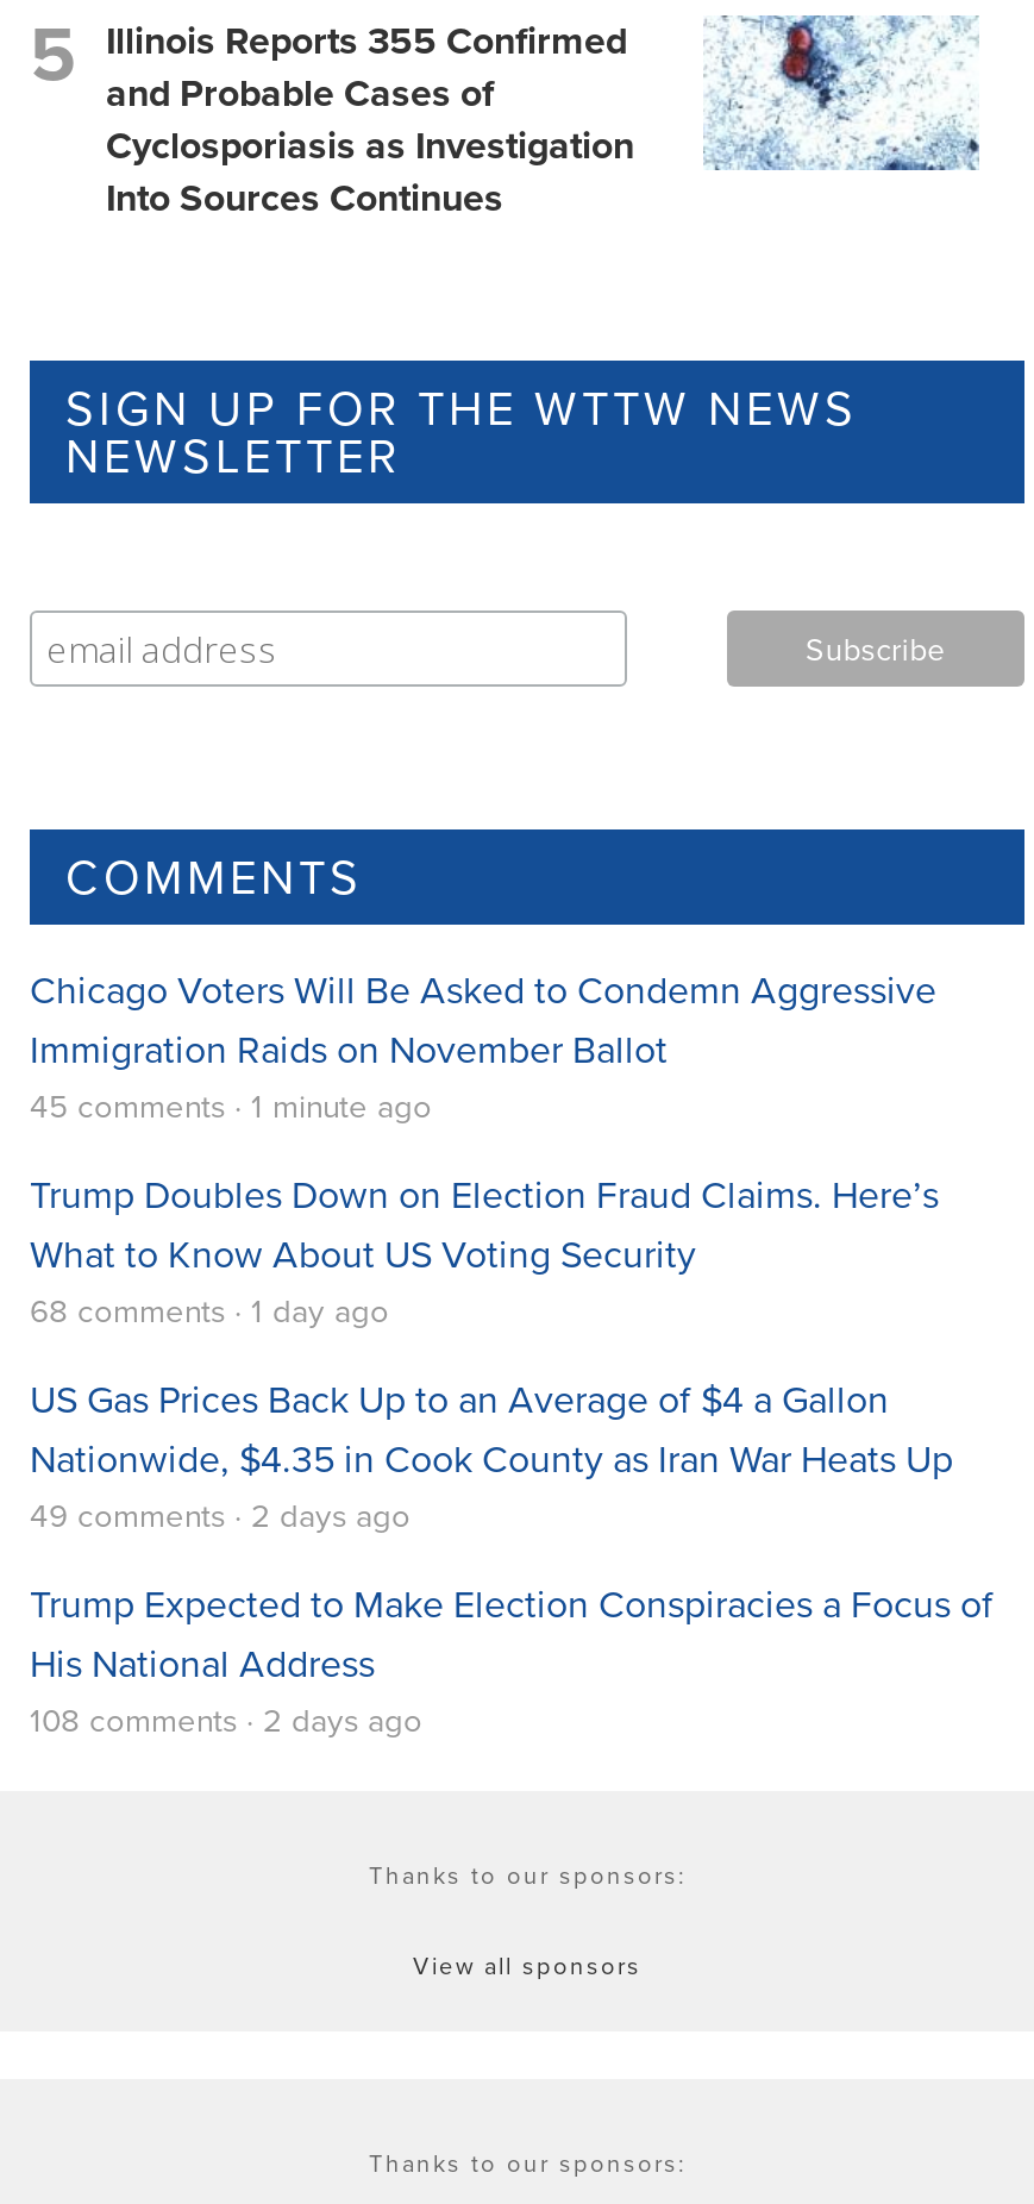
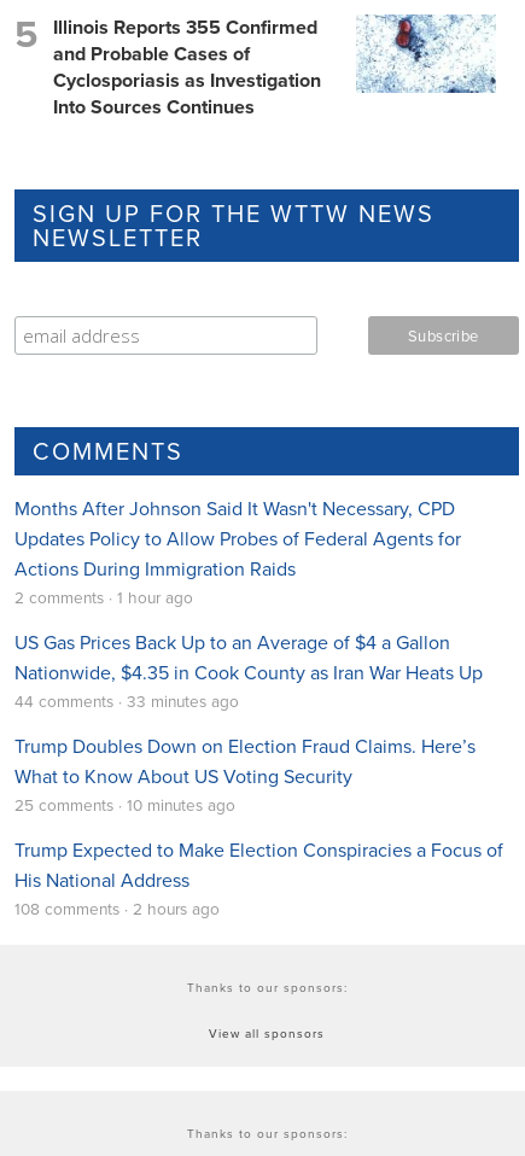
[30,962,936,1331] Chicago Voters Will Be Asked to Condemn Aggressive | Immigration Raids on November Ballot | 45 comments · 1 minute ago | 68 comments · 1 day ago -> [14,494,461,608] Months After Johnson Said It Wasn't Necessary, CPD | Updates Policy to Allow Probes of Federal Agents for | Actions During Immigration Raids | 2 comments · 1 hour ago
moved [30,1167,939,1278] -> [14,732,476,789]: Trump Doubles Down on Election Fraud Claims. Here’s | What to Know About US Voting Security
moved [30,1371,953,1483] -> [14,628,483,685]: US Gas Prices Back Up to an Average of $4 a Gallon | Nationwide, $4.35 in Cook County as Iran War Heats Up
[30,1490,411,1535] 49 comments · 2 days ago -> [14,689,239,815] 44 comments · 33 minutes ago | 25 comments · 10 minutes ago
[30,1695,422,1740] 108 comments · 2 days ago -> [14,896,220,919] 108 comments · 2 hours ago

